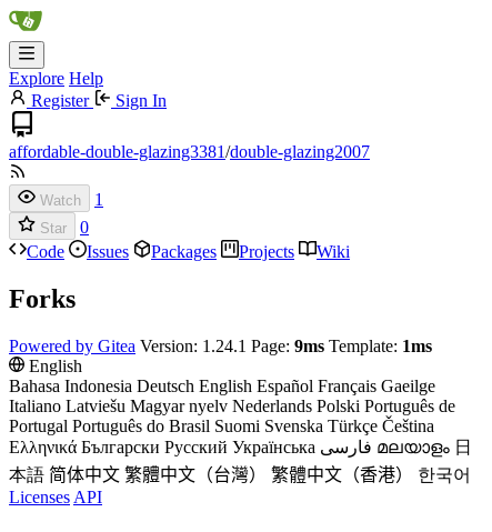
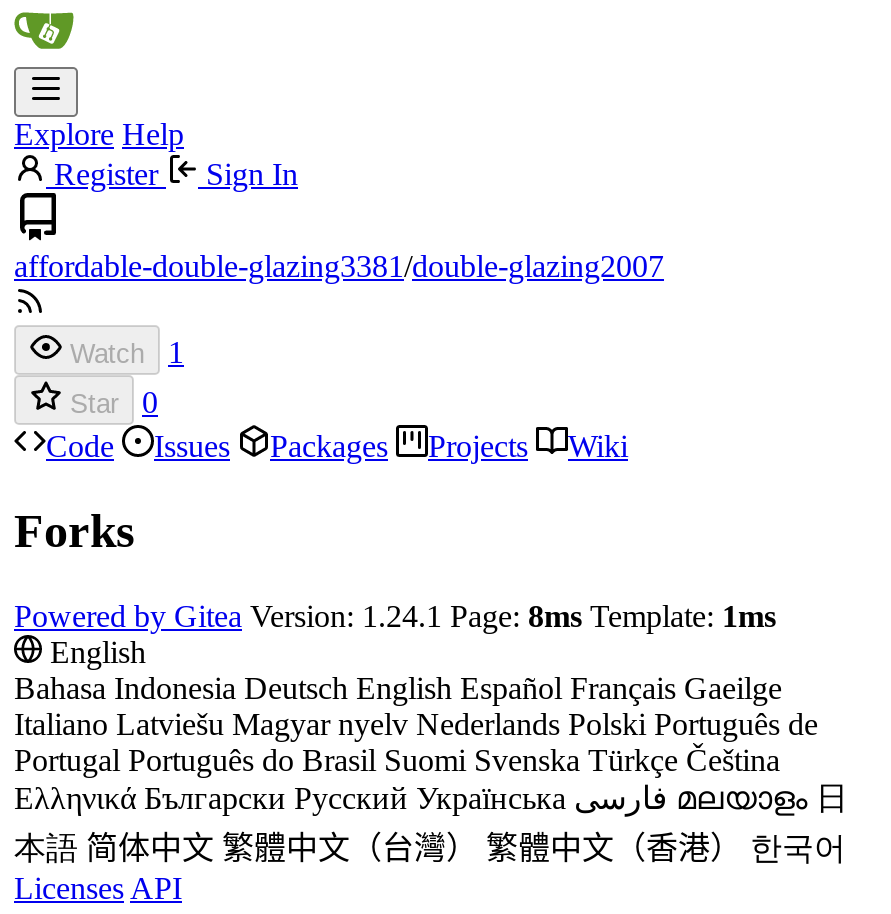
[9,336,432,355] Powered by Gitea Version: 1.24.1 Page: 9ms Template: 1ms -> [14,599,776,633] Powered by Gitea Version: 1.24.1 Page: 8ms Template: 1ms

